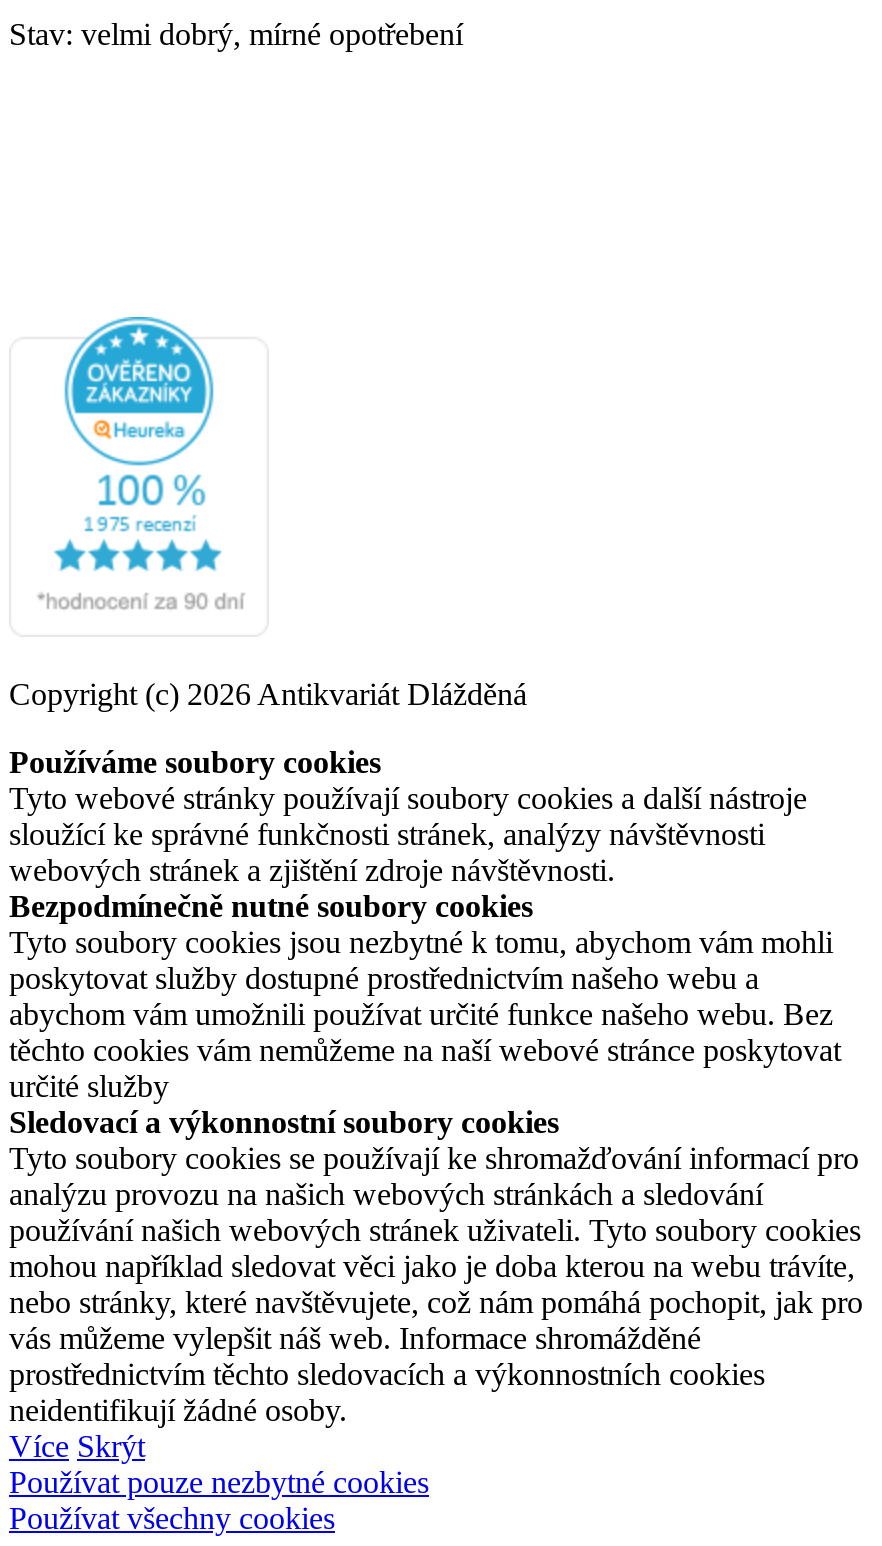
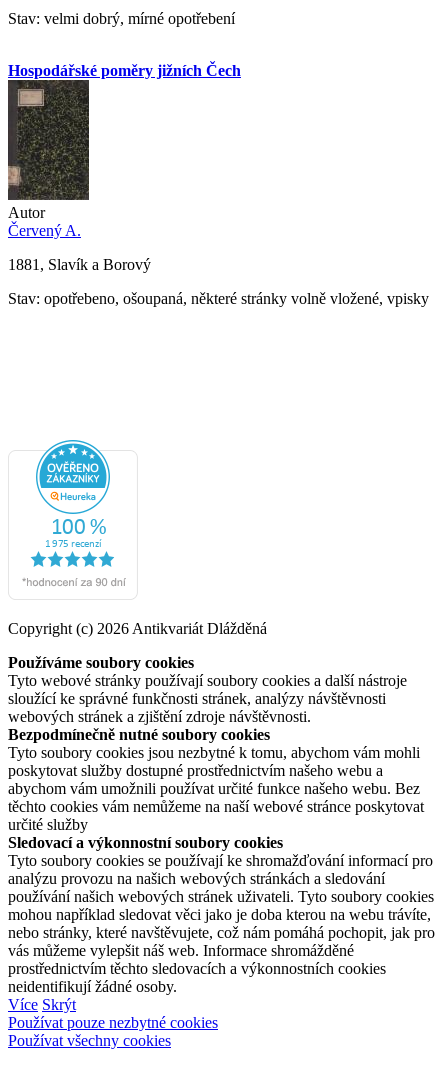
none -> [7,86,429,307] [image] | Autor | Červený A. | 1881, Slavík a Borový | Stav: opotřebeno, ošoupaná, některé stránky volně vložené, vpisky
none -> [8,62,241,79] Hospodářské poměry jižních Čech

